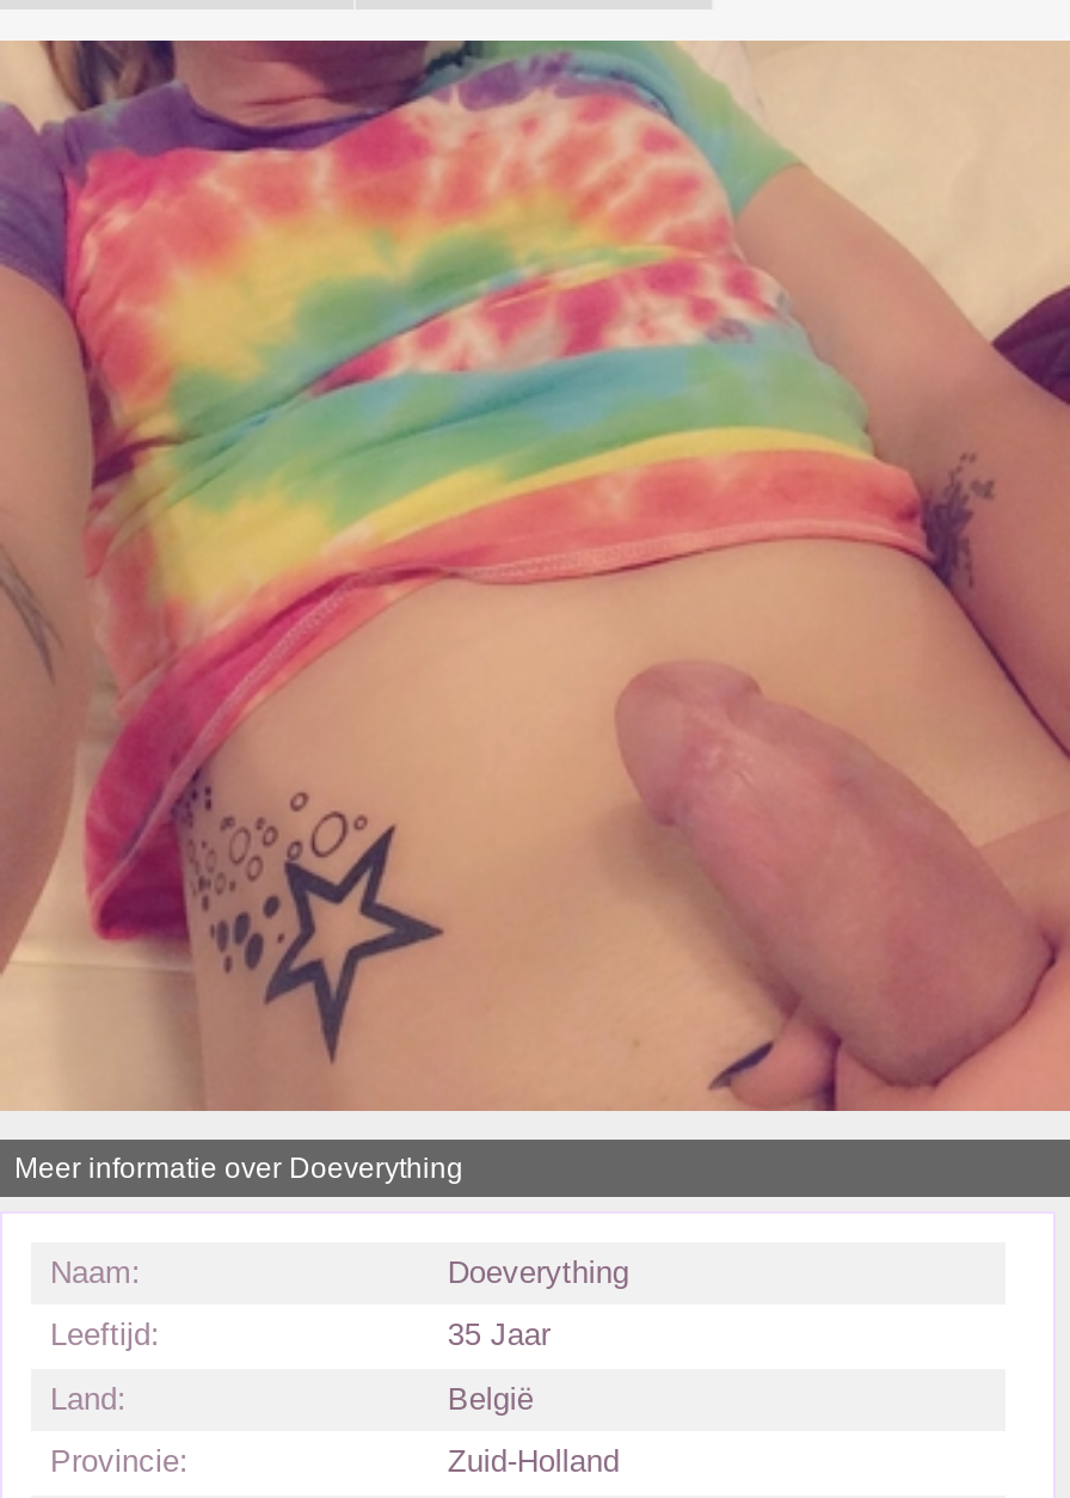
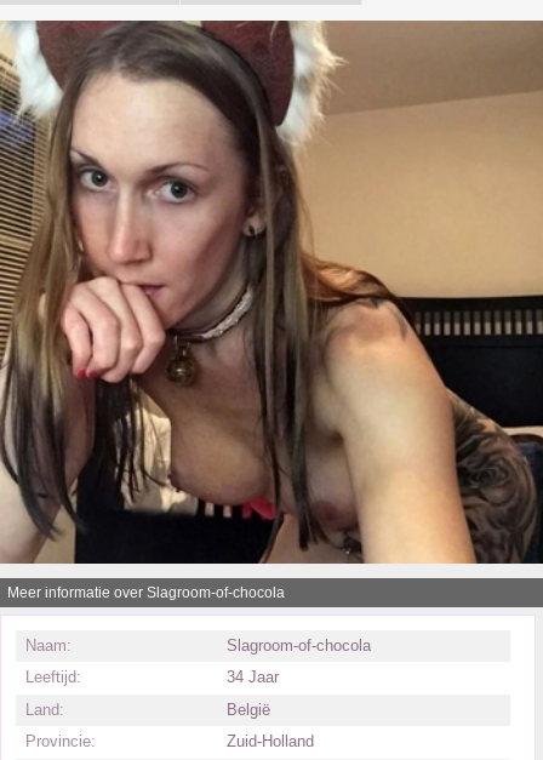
[7,38,1063,1185] [image] | Meer informatie over Doeverything -> [4,19,539,601] [image] | Meer informatie over Slagroom-of-chocola
[448,1254,629,1290] Doeverything -> [227,636,371,655] Slagroom-of-chocola
[448,1317,550,1353] 35 Jaar -> [227,668,279,687] 34 Jaar

